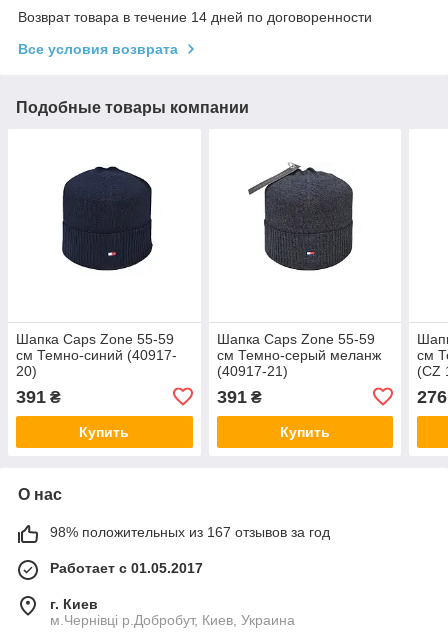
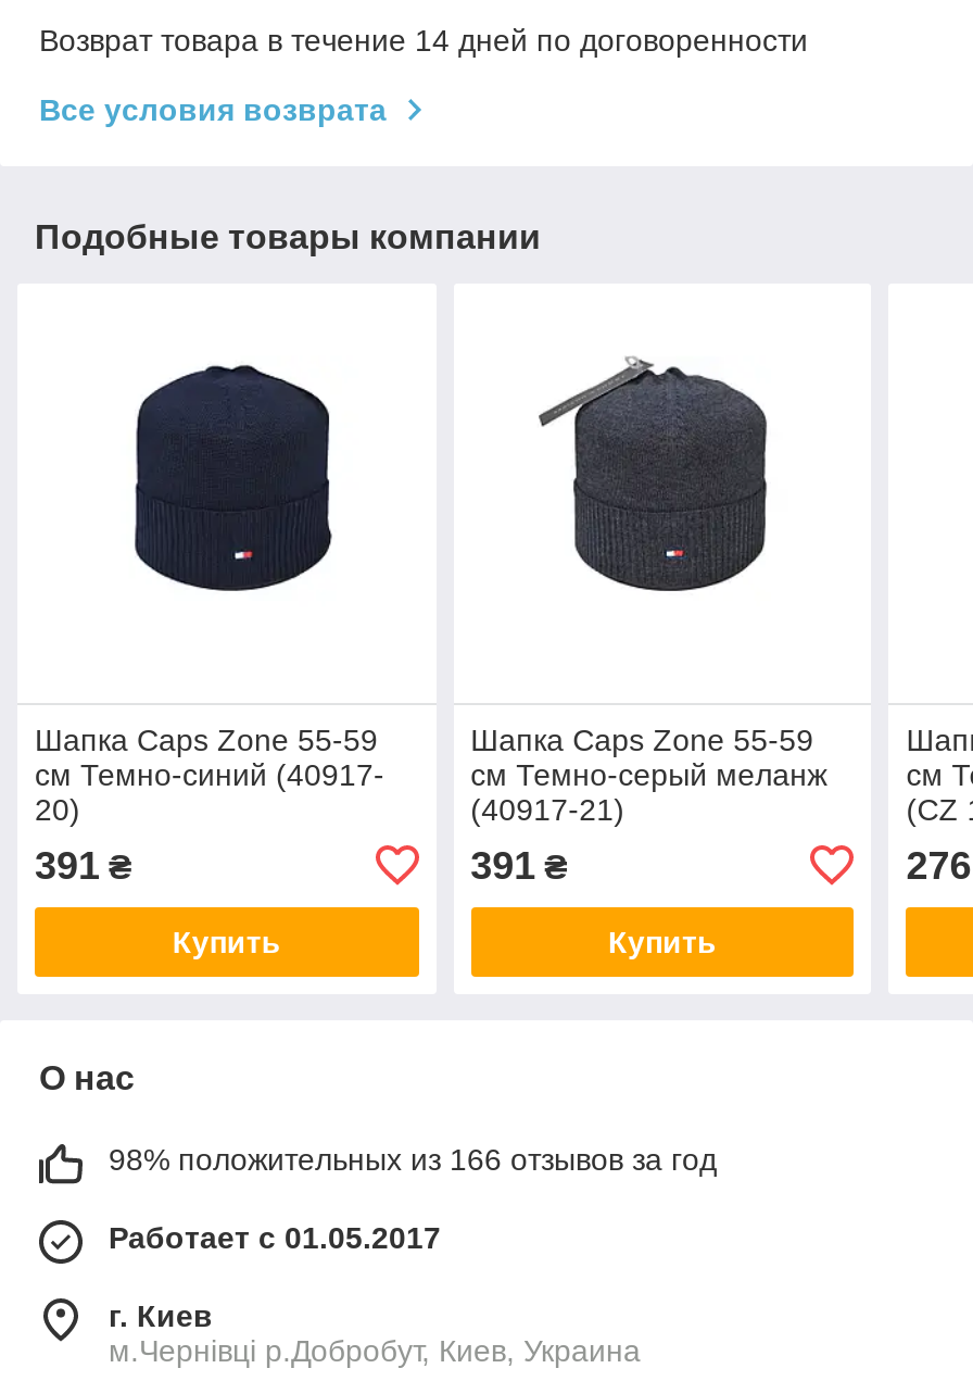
[50,524,330,540] 98% положительных из 167 отзывов за год -> [109,1142,717,1176] 98% положительных из 166 отзывов за год

